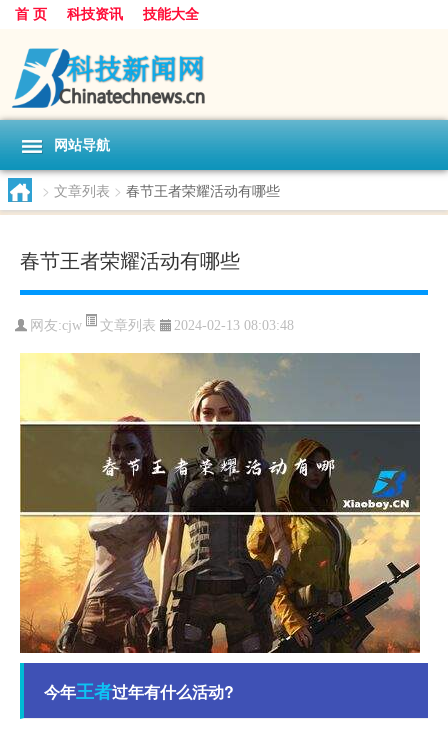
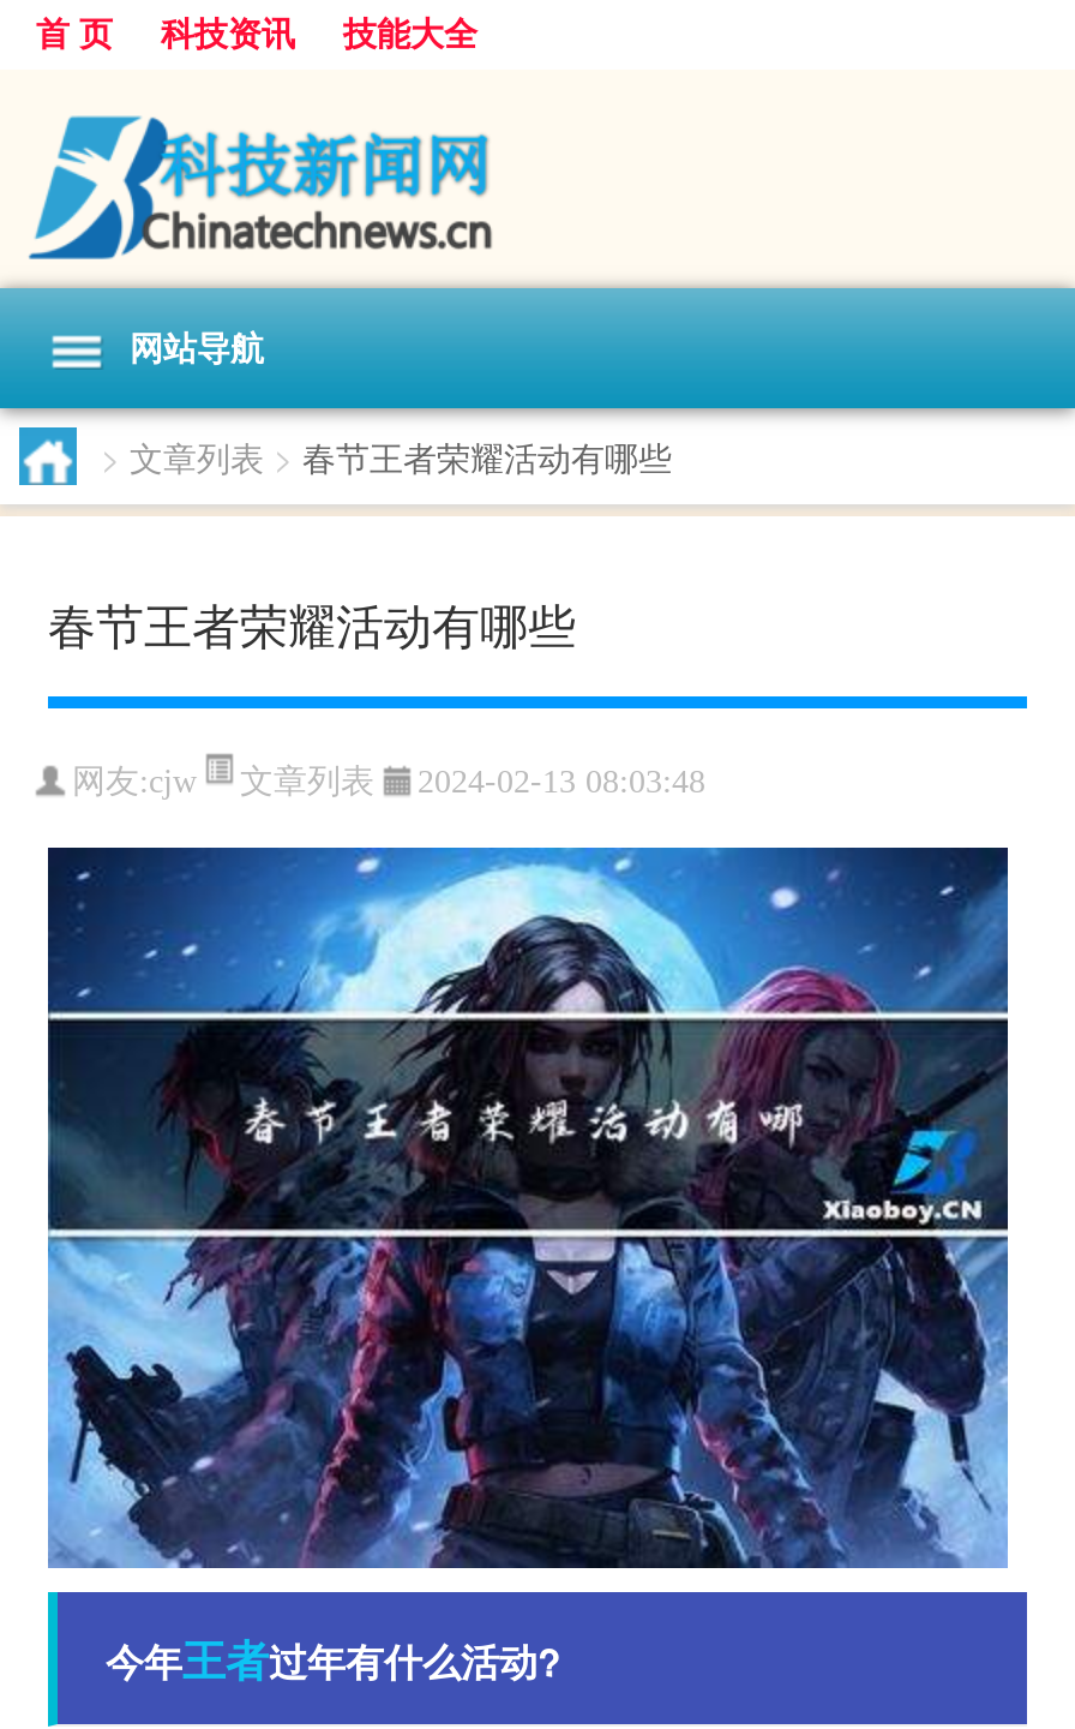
[19,352,421,654] [image] -> [46,845,1010,1571] [image]

